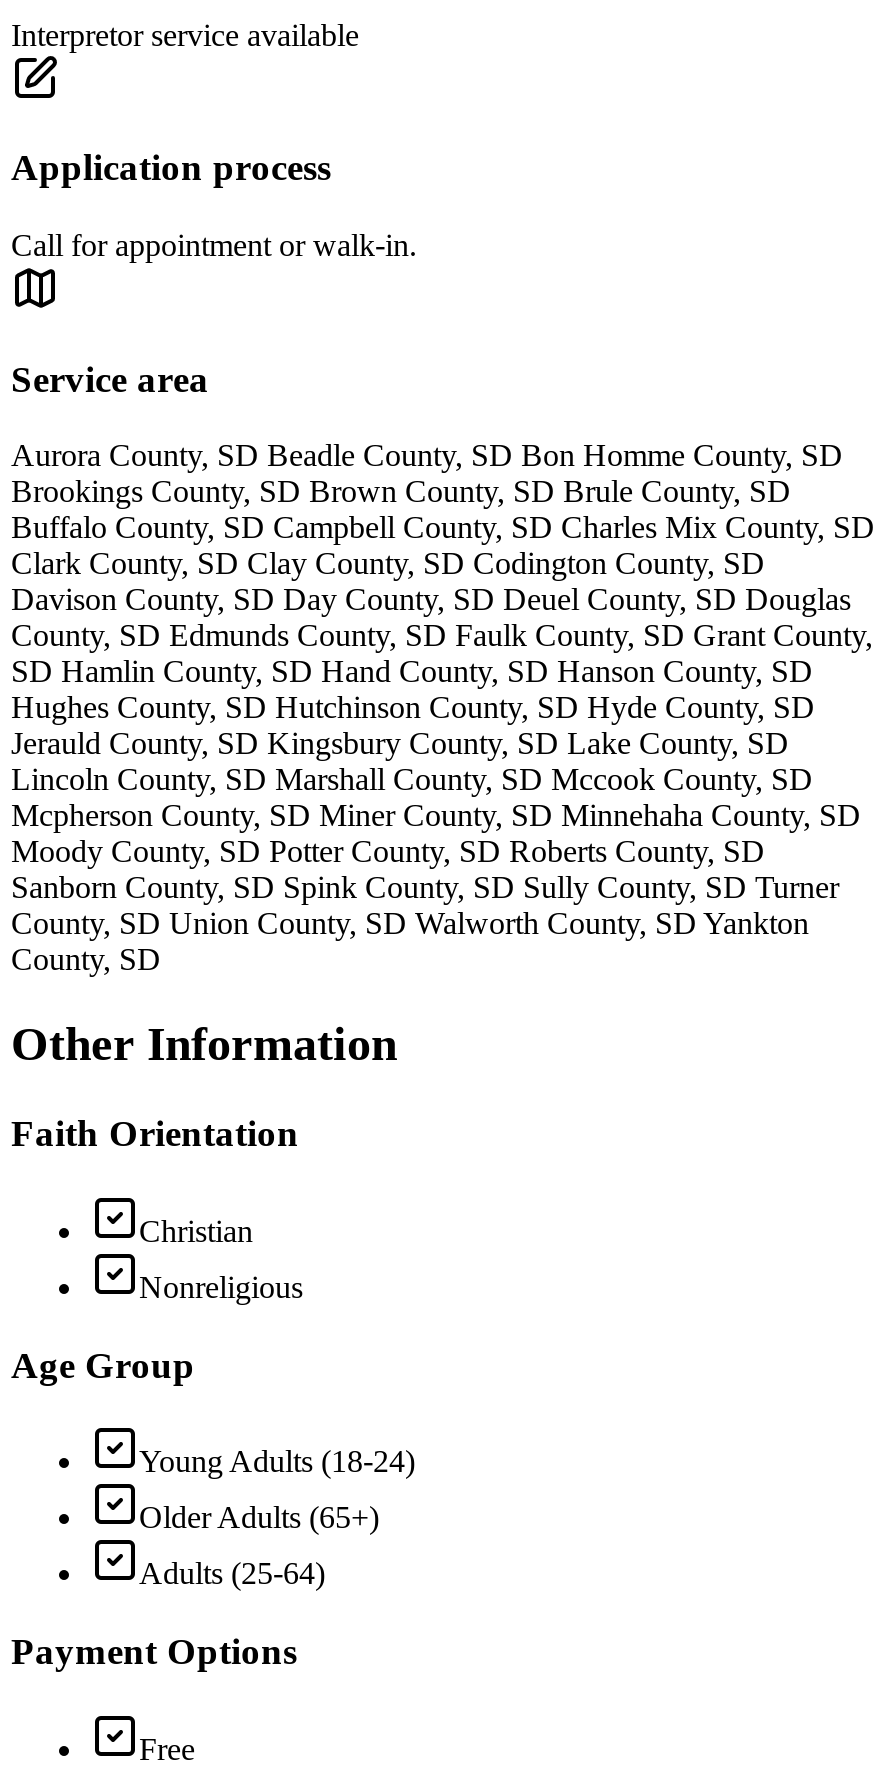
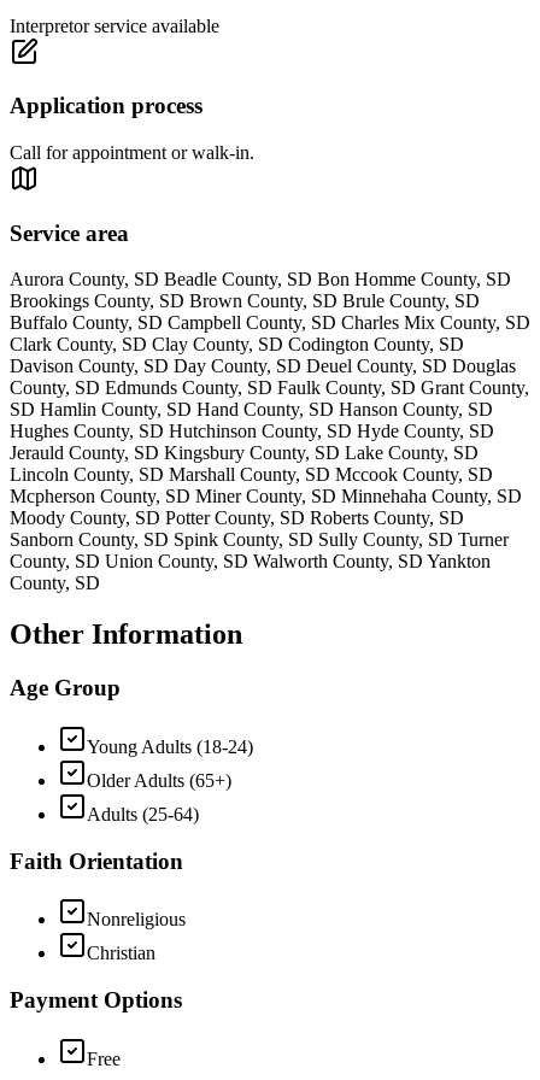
moved [11,1113,303,1304] -> [10,848,186,964]: Faith Orientation | Nonreligious | Christian
moved [11,1343,415,1591] -> [10,675,253,824]: Age Group | Young Adults (18-24) | Older Adults (65+) | Adults (25-64)

